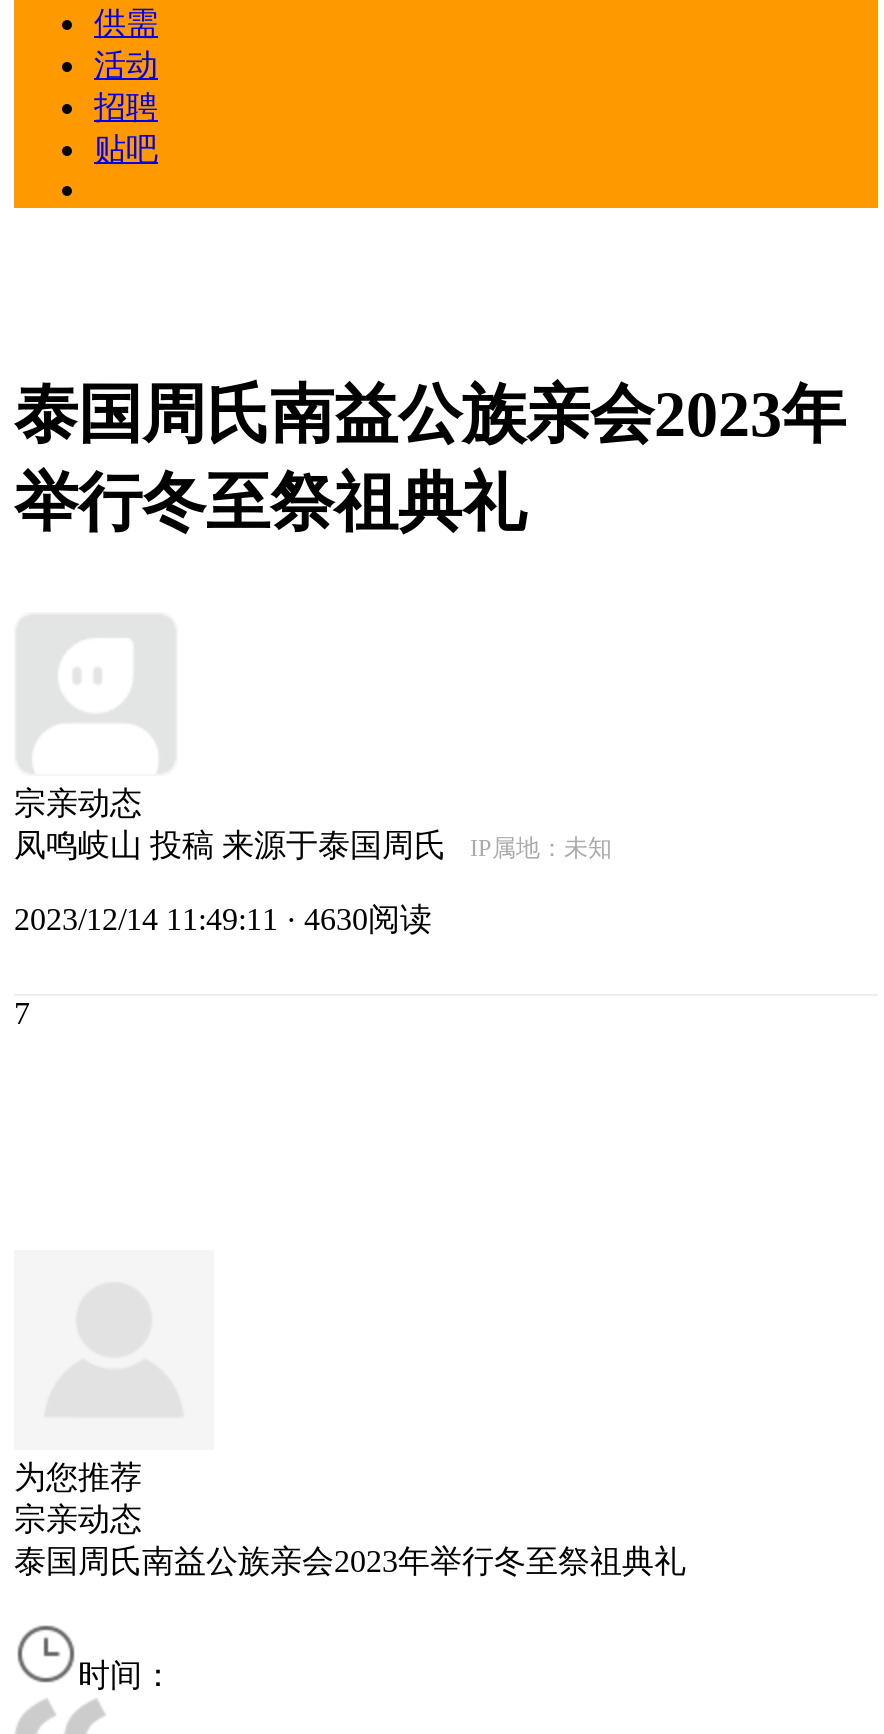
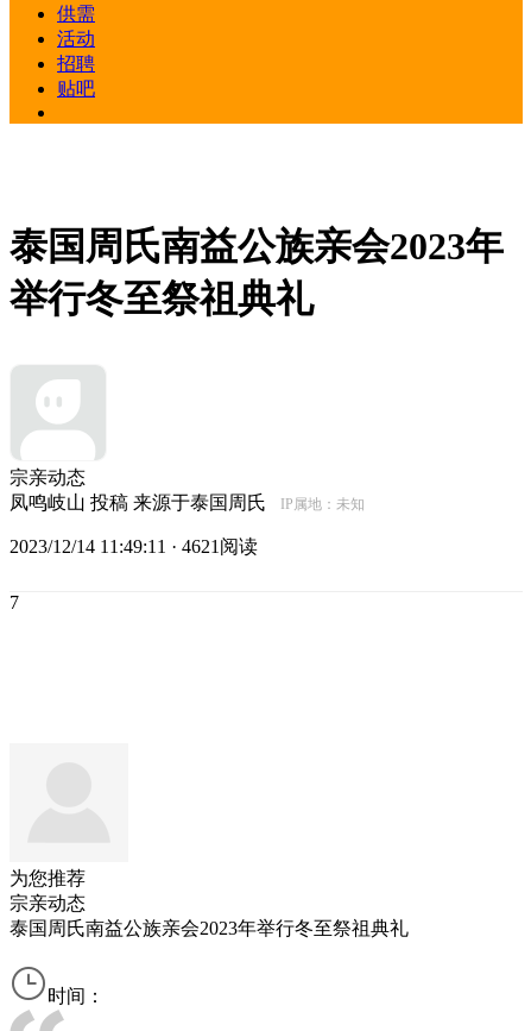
[14,902,432,936] 2023/12/14 11:49:11 · 4630阅读 -> [10,536,258,556] 2023/12/14 11:49:11 · 4621阅读

